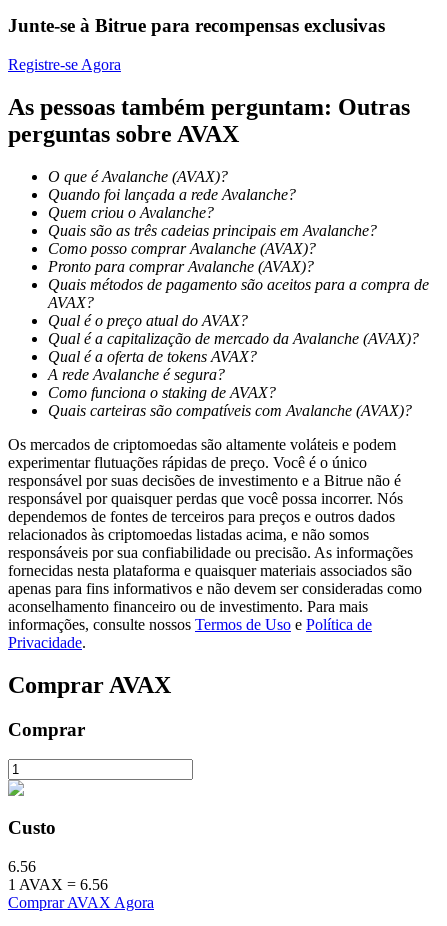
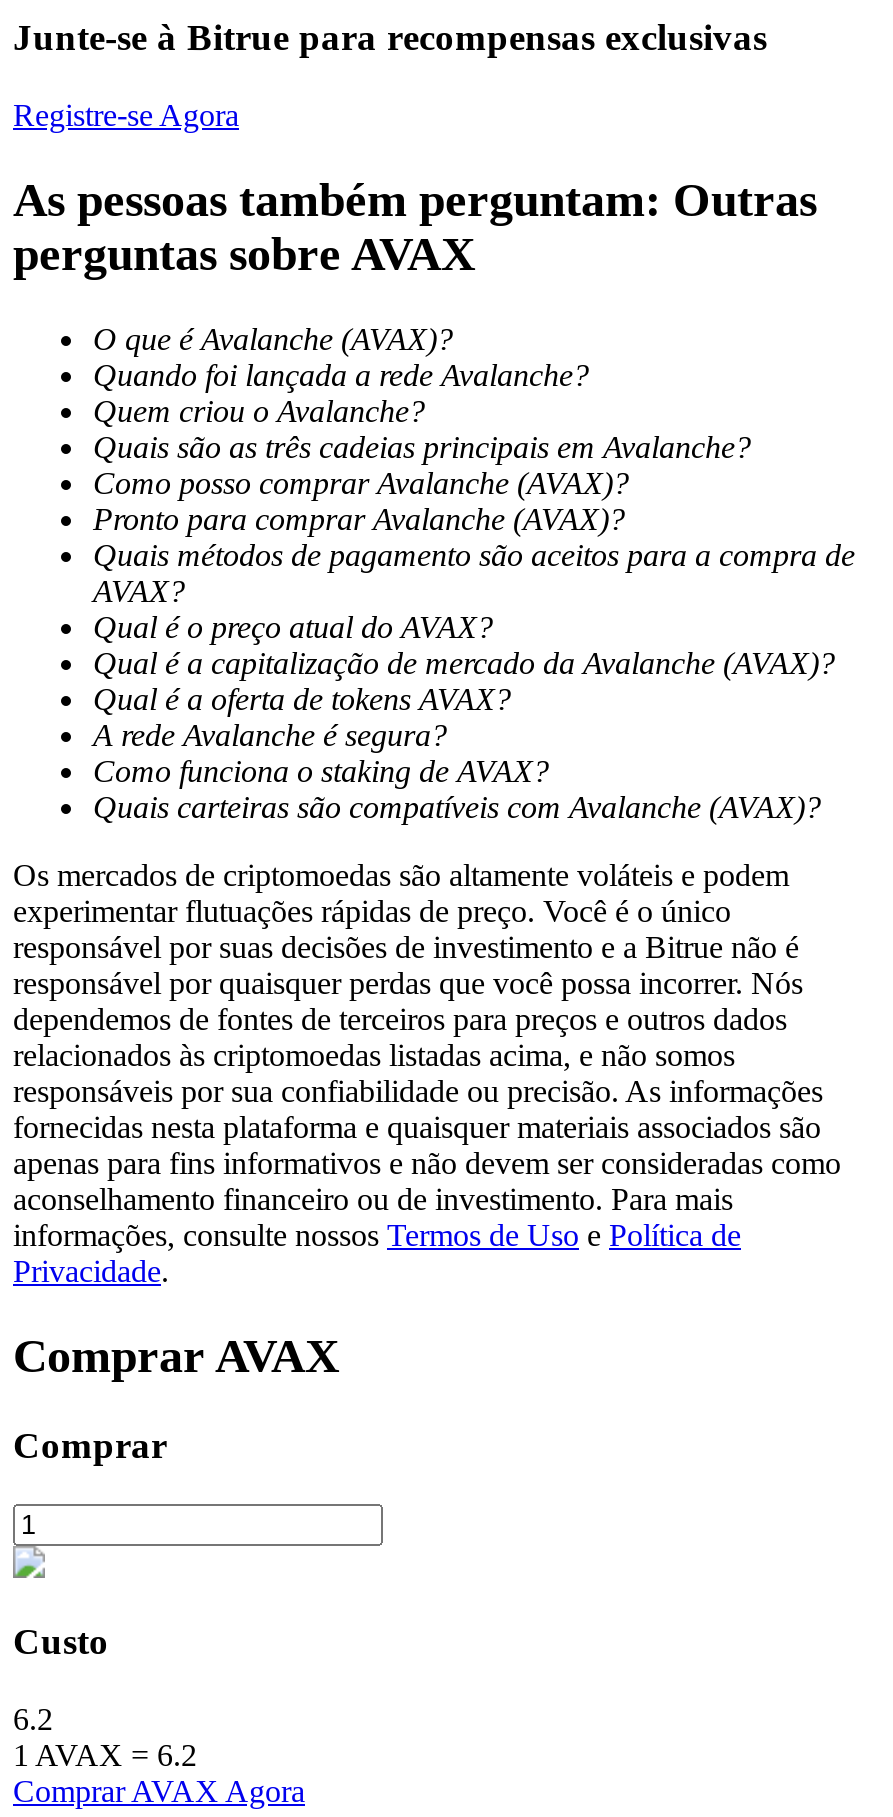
[8,858,36,875] 6.56 -> [13,1702,53,1736] 6.2
[8,876,108,893] 1 AVAX = 6.56 -> [13,1738,197,1772] 1 AVAX = 6.2

